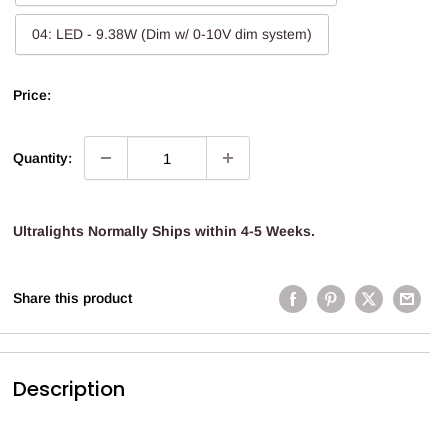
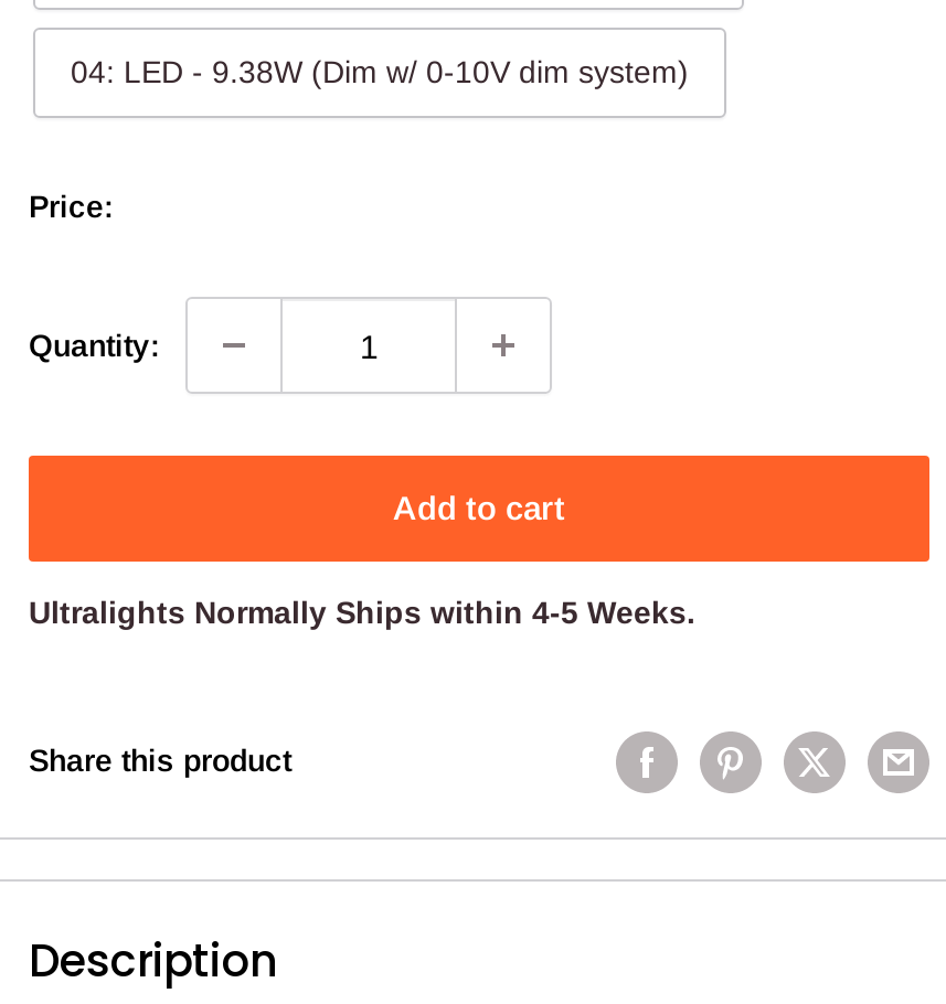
none -> [393,489,565,527] Add to cart

